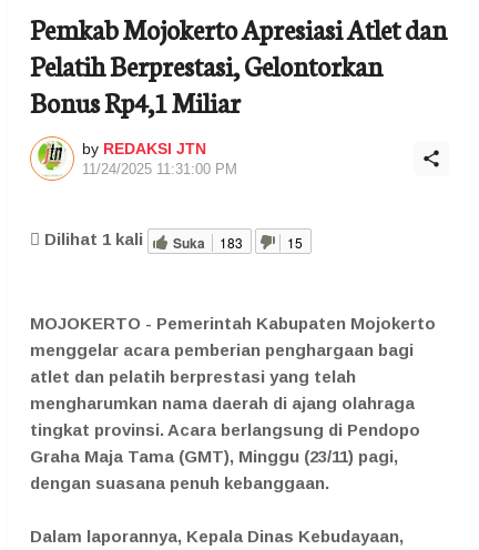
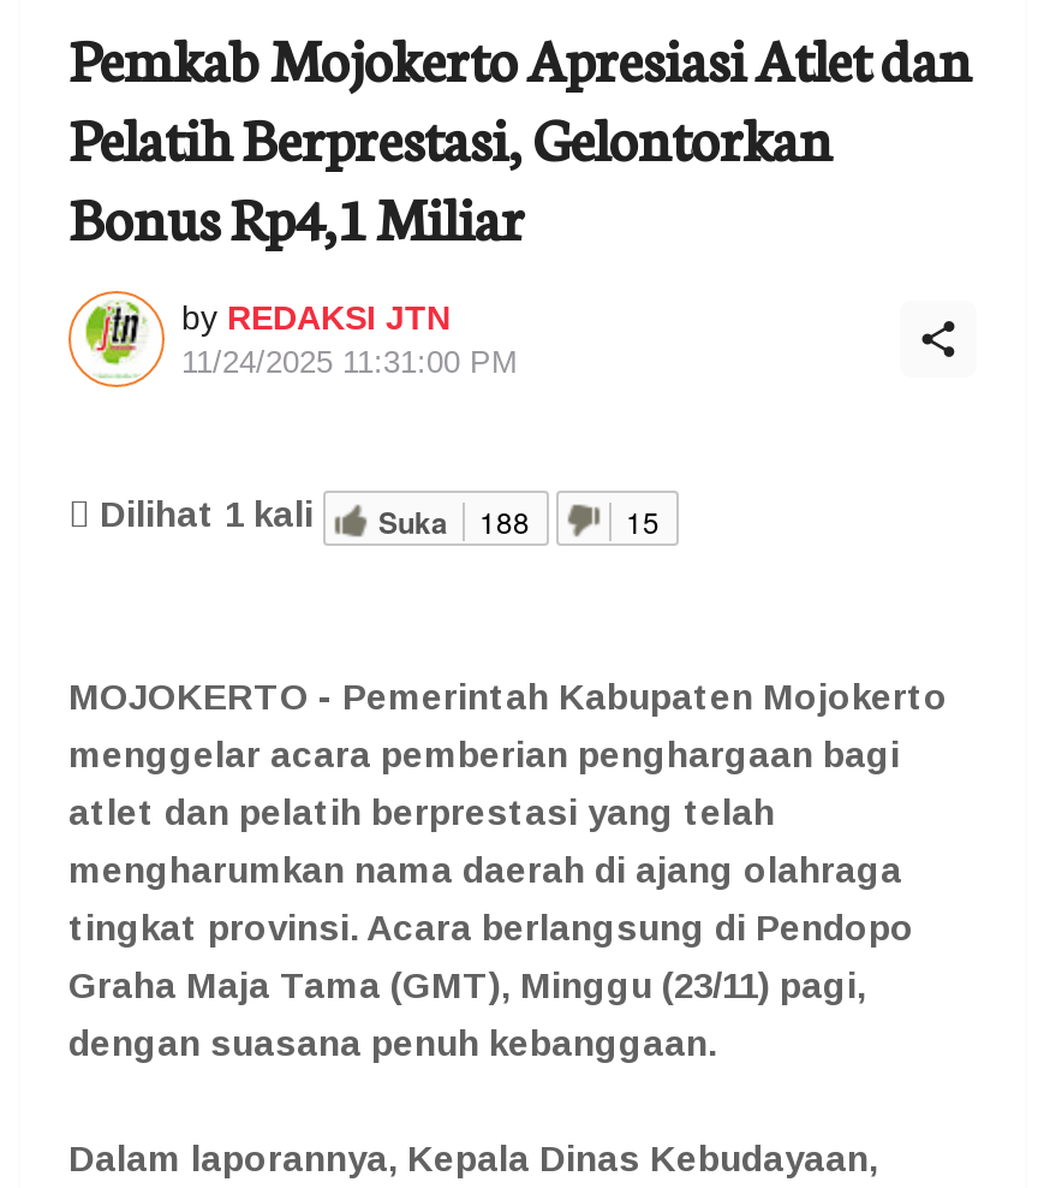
[40,230,243,253] Dilihat 1 kali Suka 183 -> [90,493,530,543] Dilihat 1 kali Suka 188

